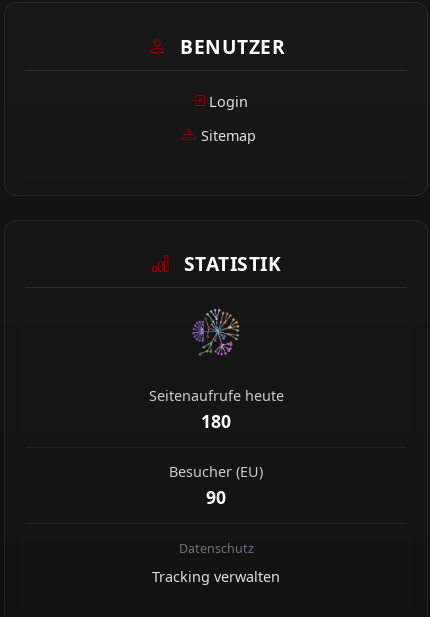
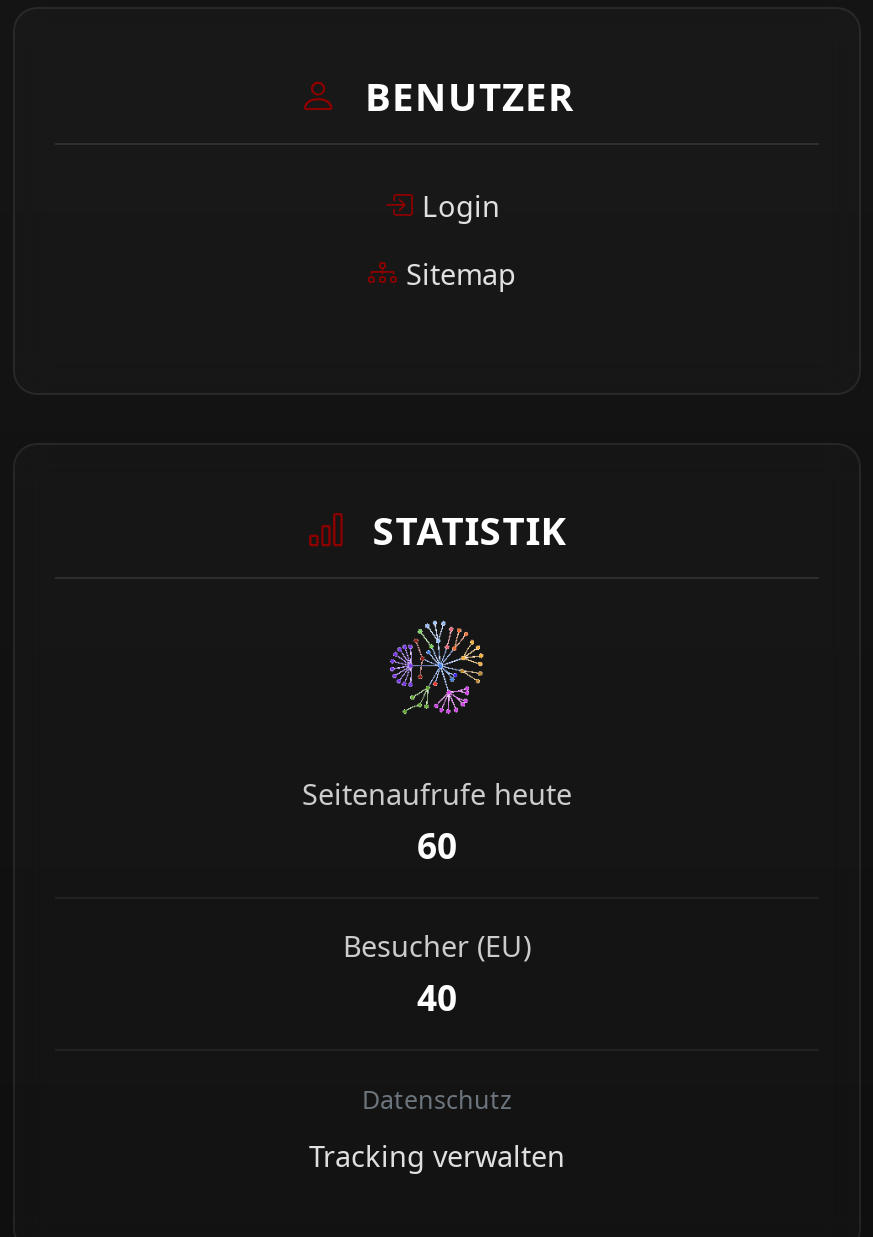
[201,409,231,433] 180 -> [417,820,457,868] 60
[206,485,226,509] 90 -> [417,972,457,1020] 40

